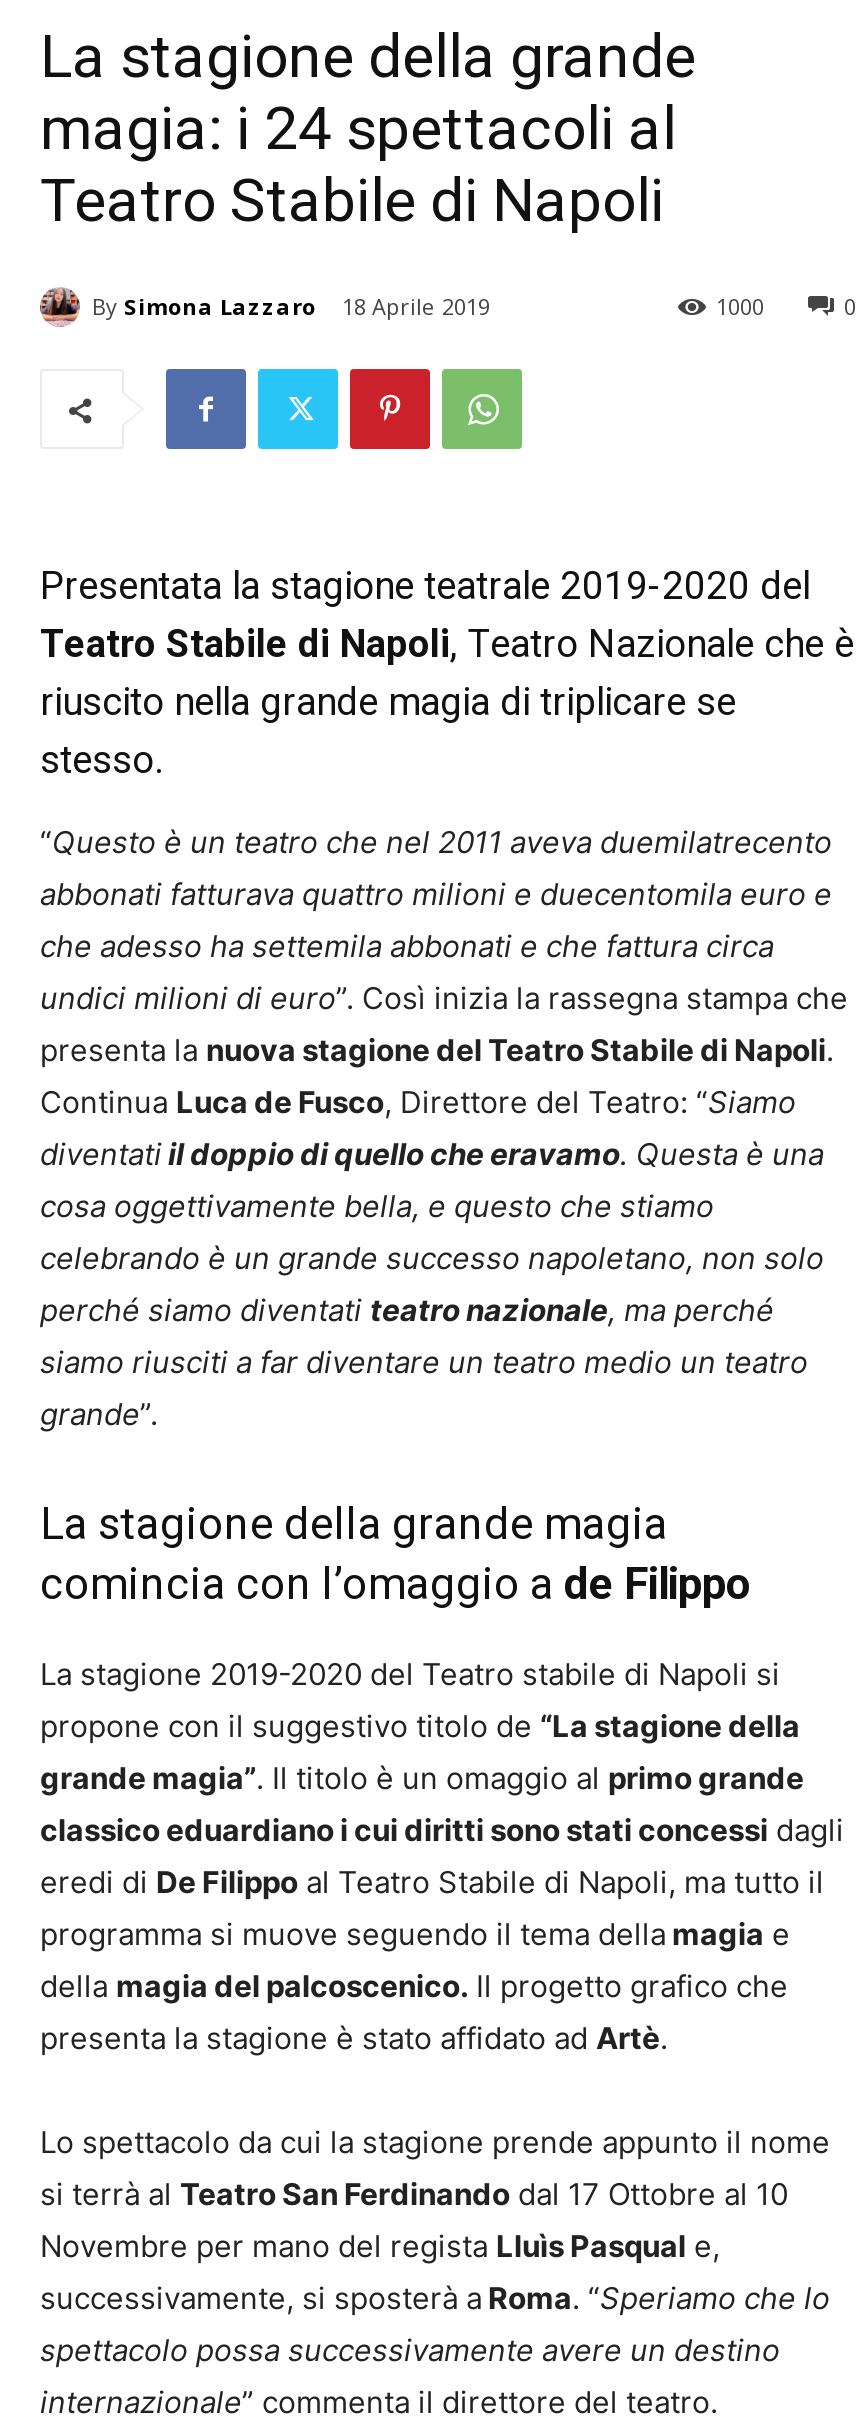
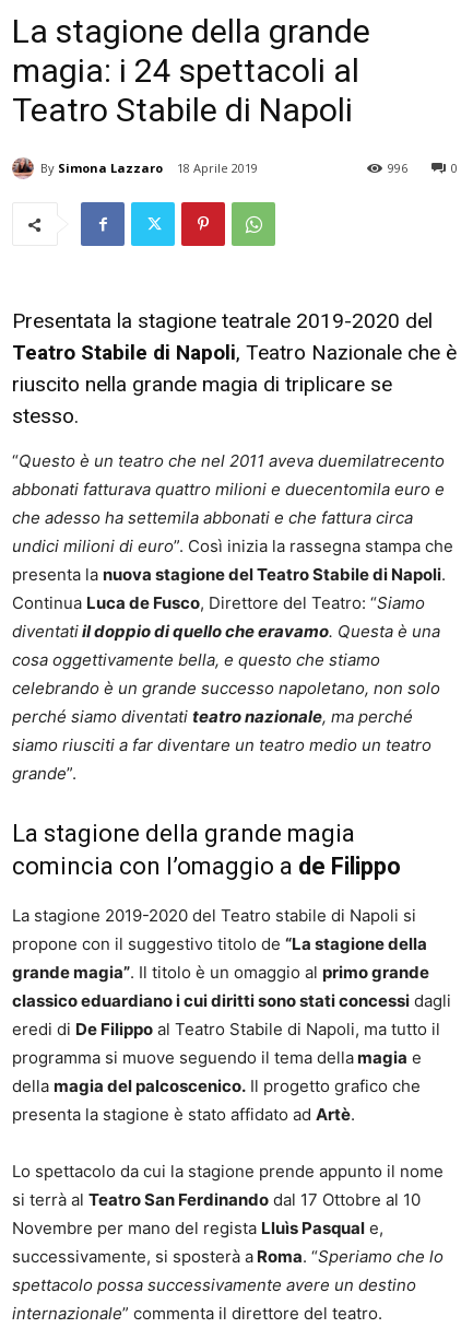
[716,291,764,321] 1000 -> [388,160,407,176] 996

